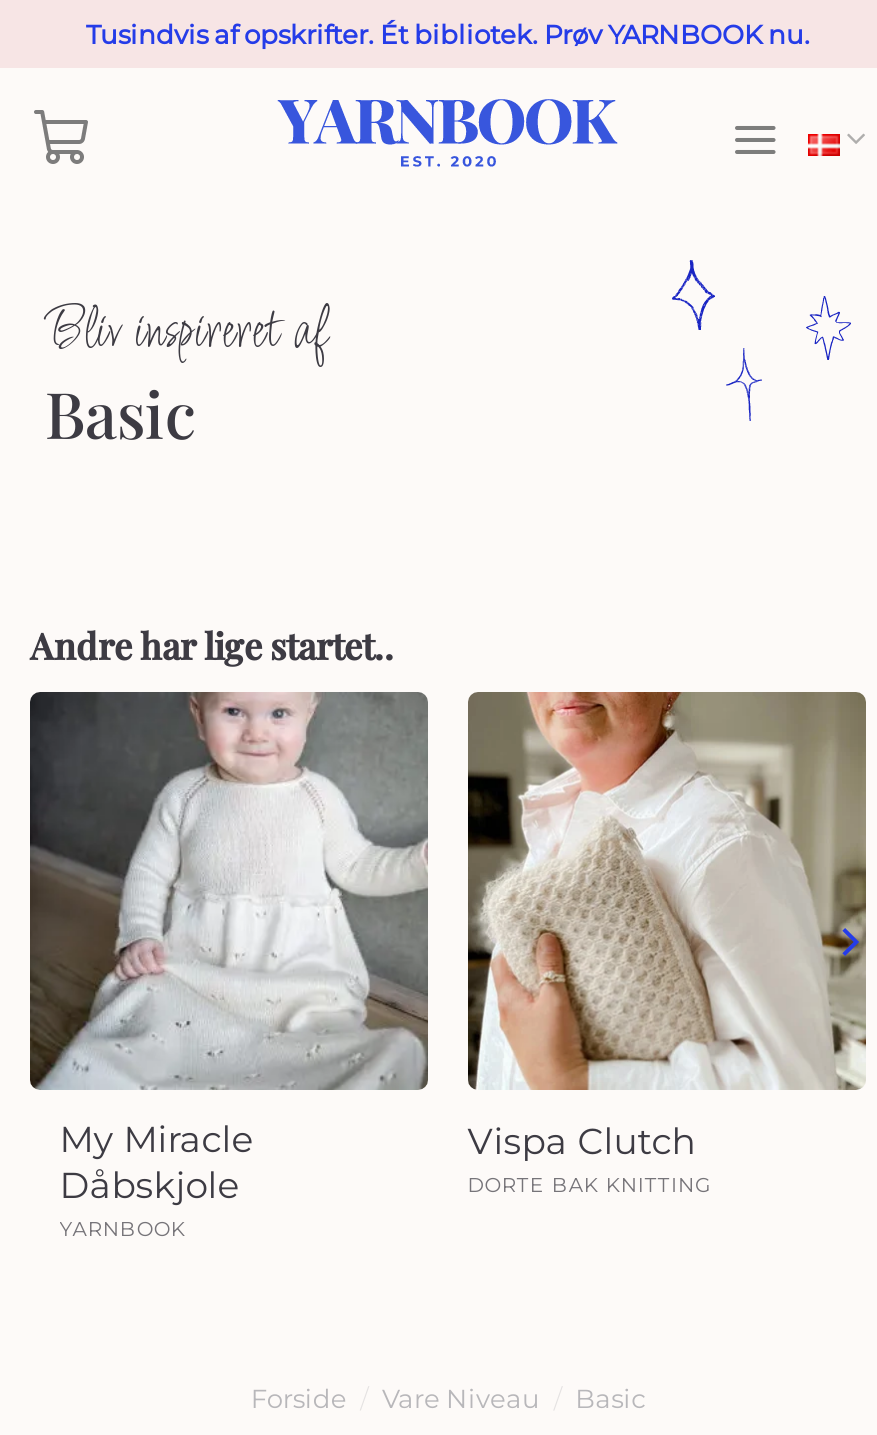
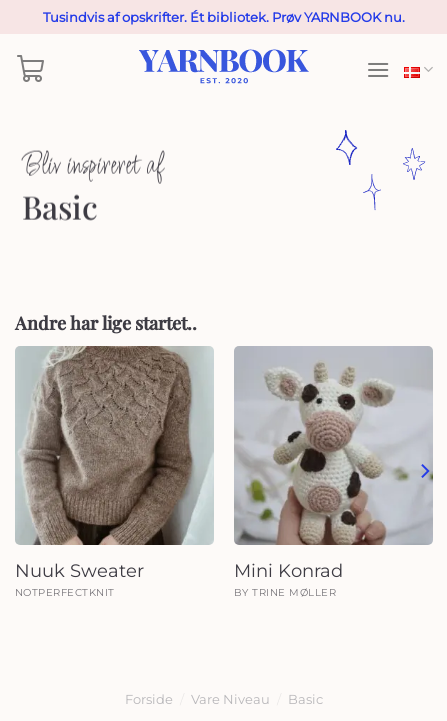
[28,690,428,1242] [image] | My Miracle | Dåbskjole | YARNBOOK -> [15,345,213,599] [image] | Nuuk Sweater | NOTPERFECTKNIT
[466,690,868,1198] [image] | Vispa Clutch | DORTE BAK KNITTING -> [234,346,433,599] [image] | Mini Konrad | BY TRINE MØLLER

